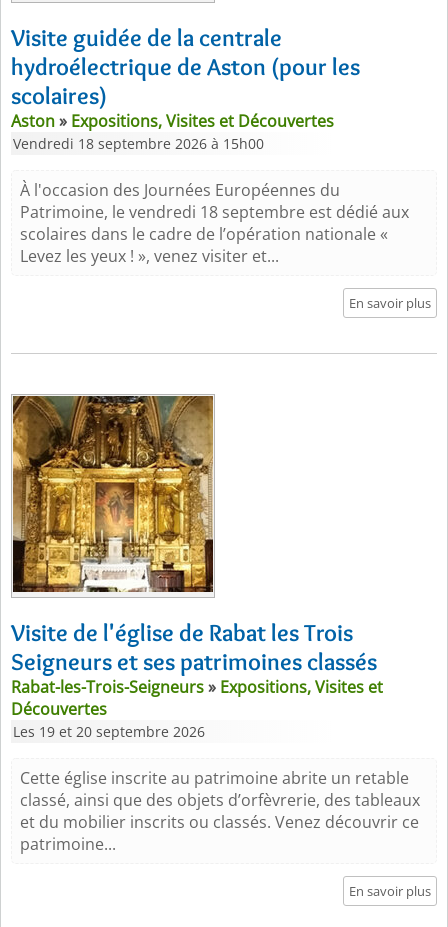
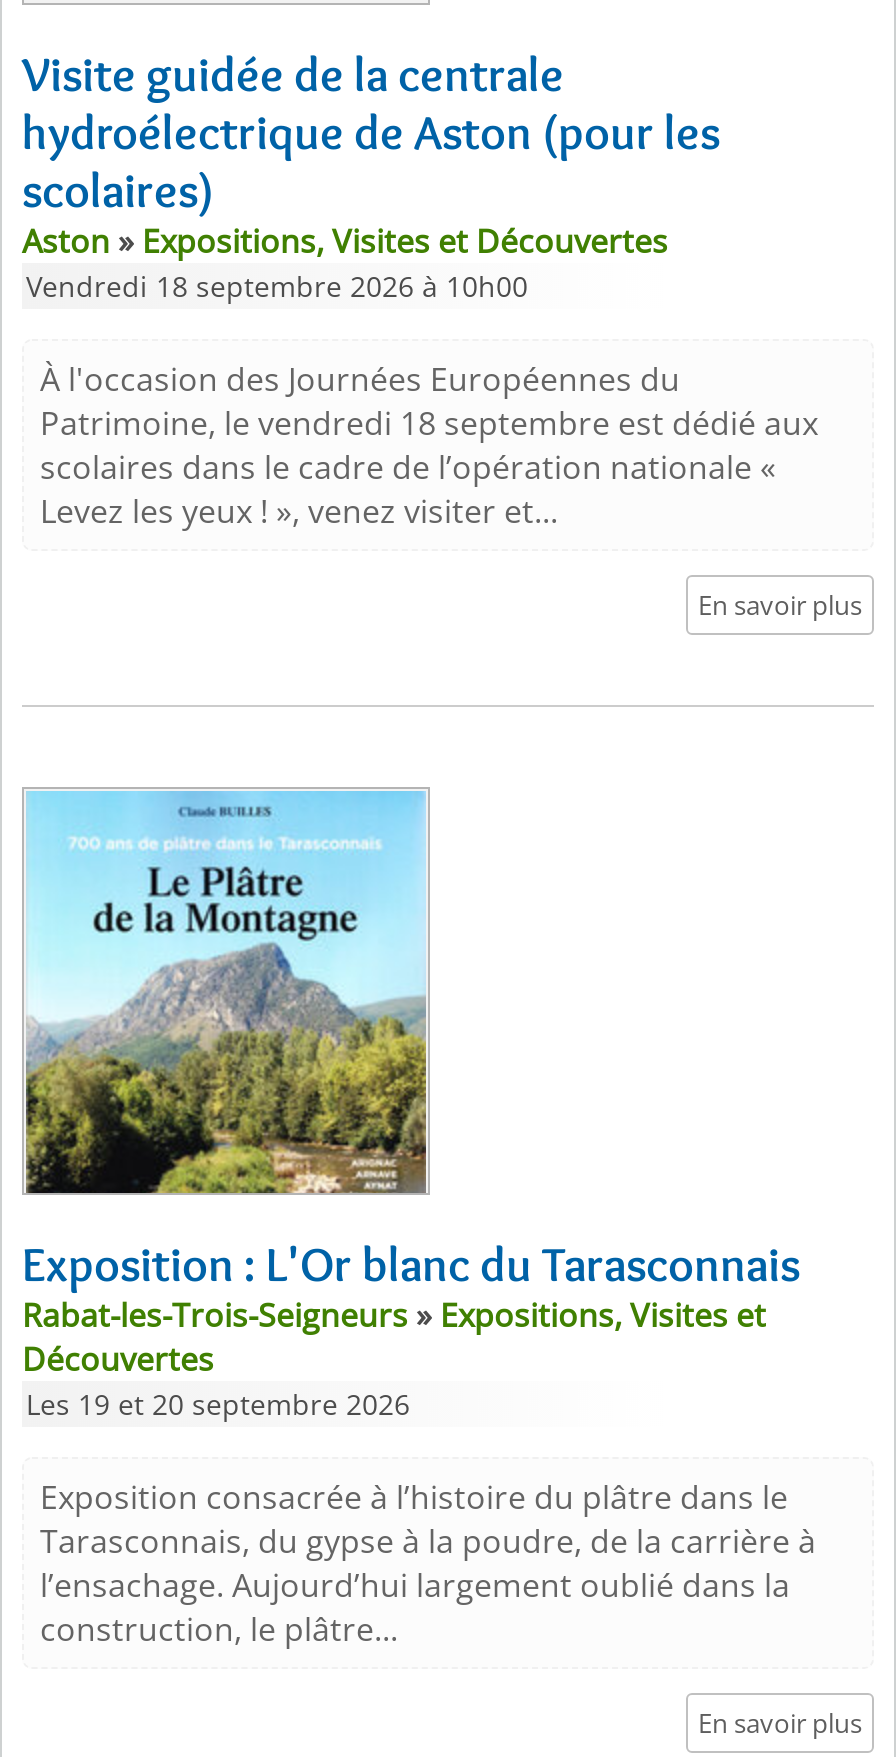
[13,134,264,153] Vendredi 18 septembre 2026 à 15h00 -> [26,267,528,305] Vendredi 18 septembre 2026 à 10h00
[11,395,377,676] [image] | Visite de l'église de Rabat les Trois | Seigneurs et ses patrimoines classés -> [22,791,800,1293] [image] | Exposition : L'Or blanc du Tarasconnais
[20,767,420,855] Cette église inscrite au patrimoine abrite un retable | classé, ainsi que des objets d’orfèvrerie, des tableaux | et du mobilier inscrits ou classés. Venez découvrir ce | patrimoine... -> [40,1475,816,1651] Exposition consacrée à l’histoire du plâtre dans le | Tarasconnais, du gypse à la poudre, de la carrière à | l’ensachage. Aujourd’hui largement oublié dans la | construction, le plâtre...

